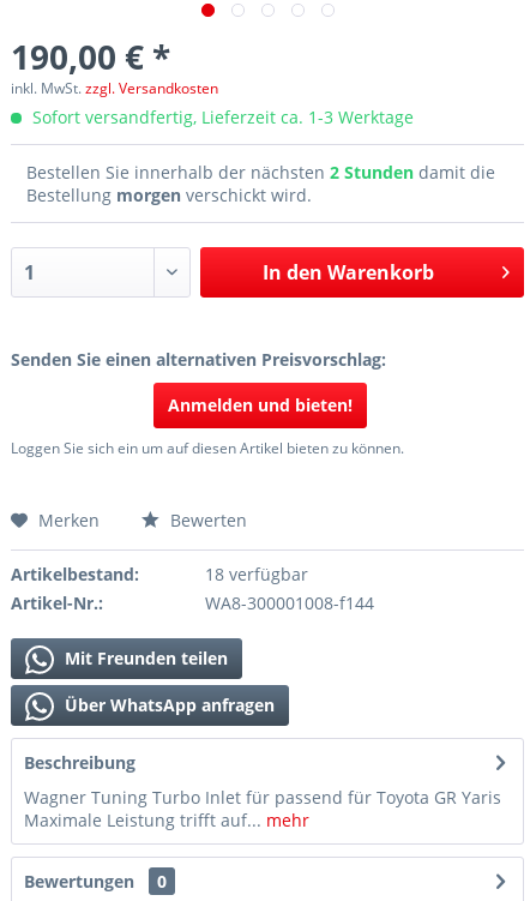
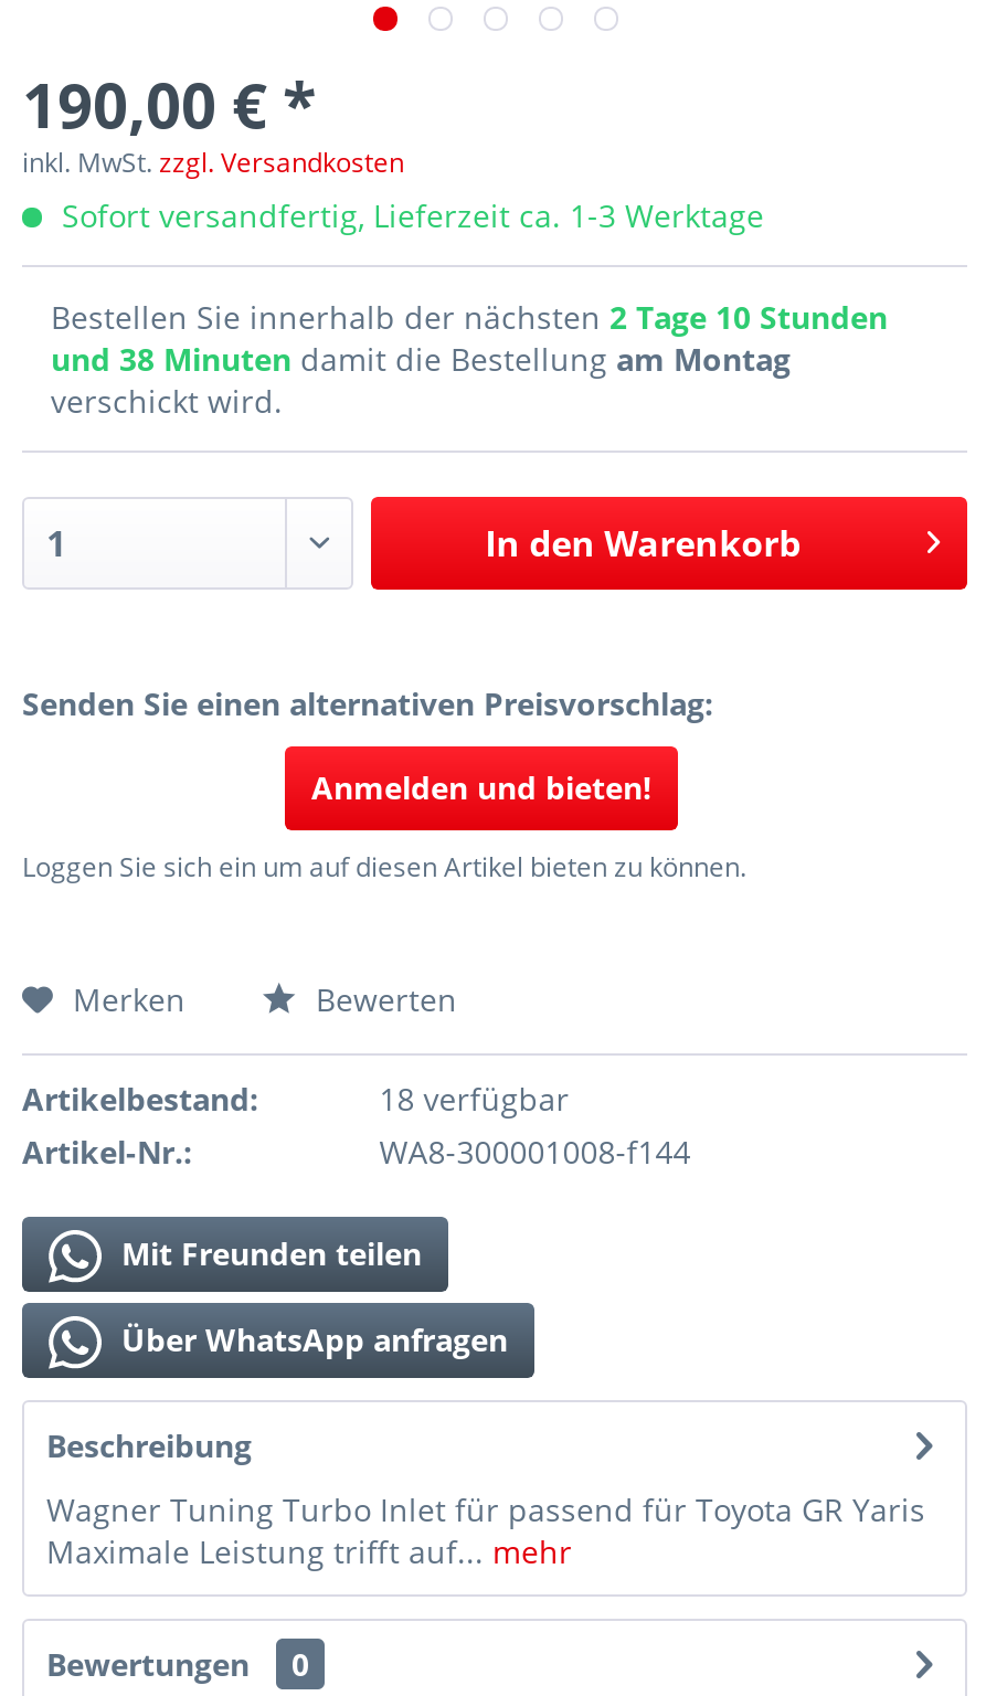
[26,161,495,206] Bestellen Sie innerhalb der nächsten 2 Stunden damit die | Bestellung morgen verschickt wird. -> [51,296,888,422] Bestellen Sie innerhalb der nächsten 2 Tage 10 Stunden | und 38 Minuten damit die Bestellung am Montag | verschickt wird.

